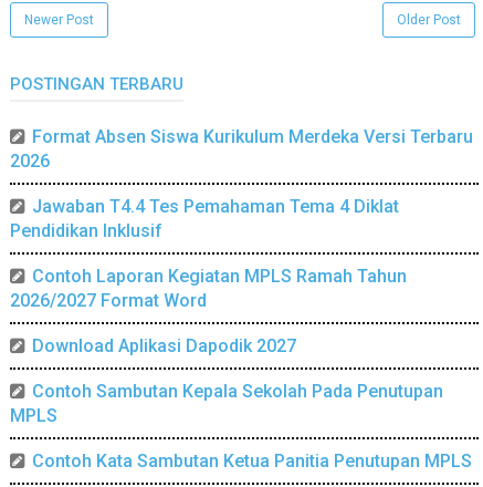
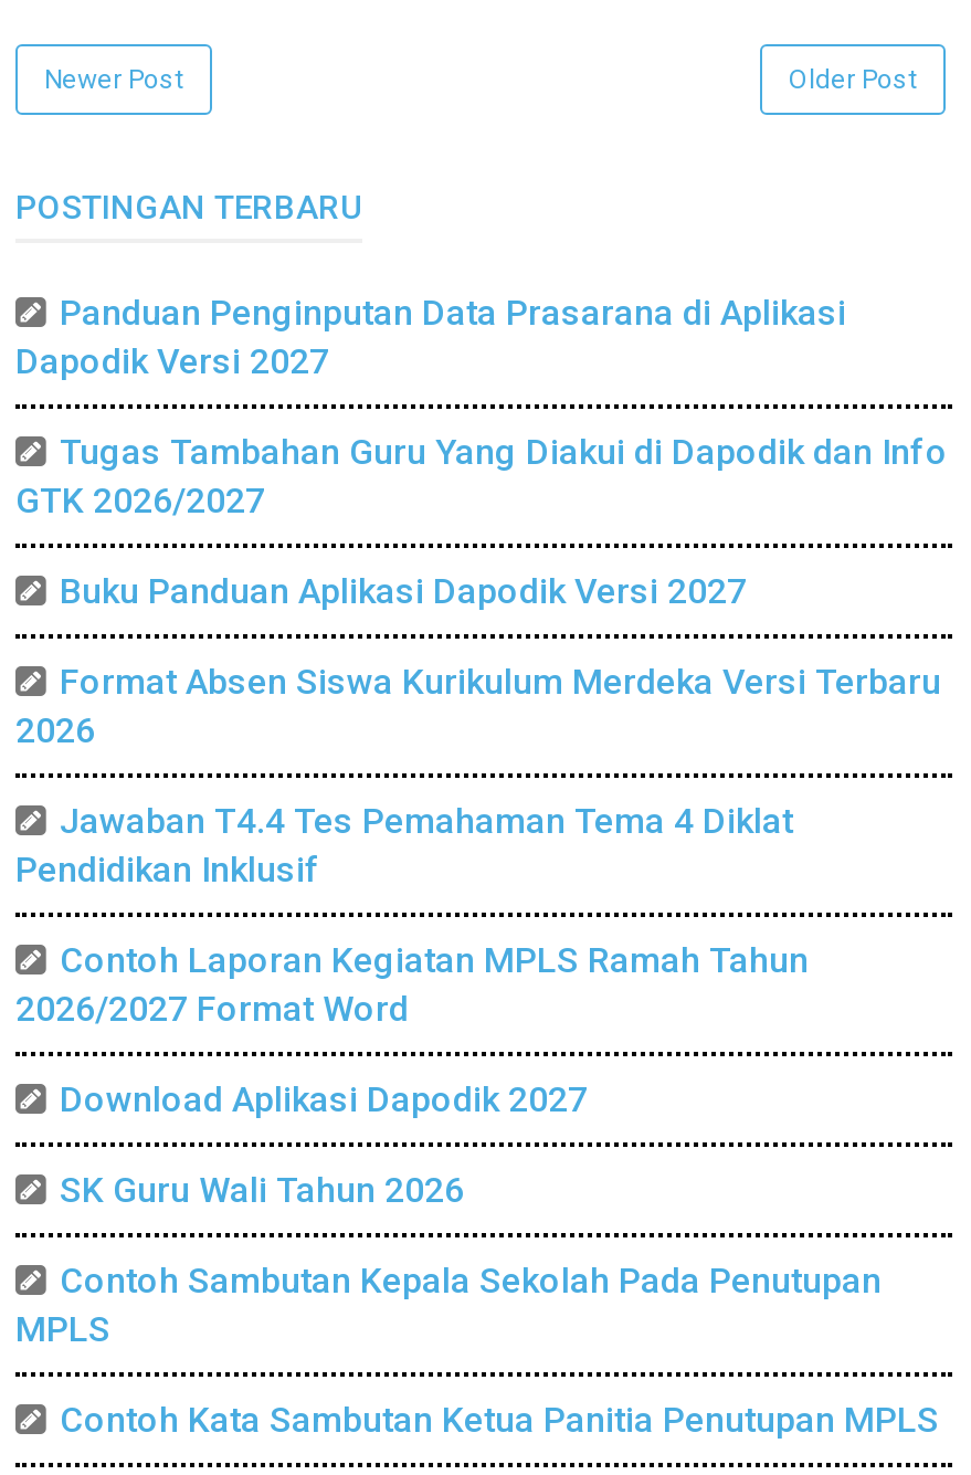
none -> [15,292,948,612] Panduan Penginputan Data Prasarana di Aplikasi | Dapodik Versi 2027 | Tugas Tambahan Guru Yang Diakui di Dapodik dan Info | GTK 2026/2027 | Buku Panduan Aplikasi Dapodik Versi 2027
none -> [60,1169,464,1211] SK Guru Wali Tahun 2026

